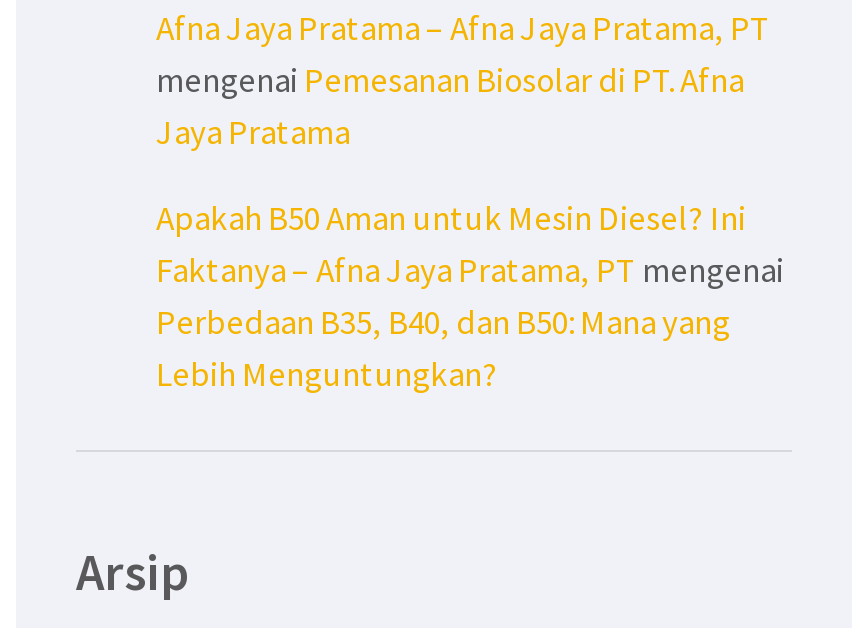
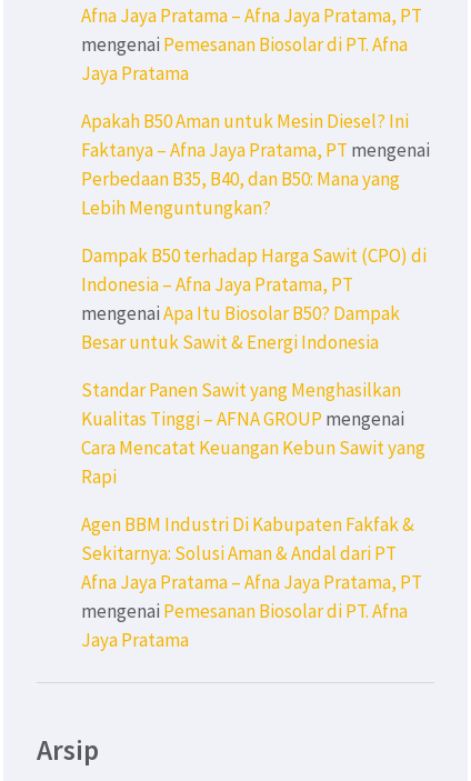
none -> [81,243,427,652] Dampak B50 terhadap Harga Sawit (CPO) di | Indonesia – Afna Jaya Pratama, PT | mengenai Apa Itu Biosolar B50? Dampak | Besar untuk Sawit & Energi Indonesia | Standar Panen Sawit yang Menghasilkan | Kualitas Tinggi – AFNA GROUP mengenai | Cara Mencatat Keuangan Kebun Sawit yang | Rapi | Agen BBM Industri Di Kabupaten Fakfak & | Sekitarnya: Solusi Aman & Andal dari PT | Afna Jaya Pratama – Afna Jaya Pratama, PT | mengenai Pemesanan Biosolar di PT. Afna | Jaya Pratama

